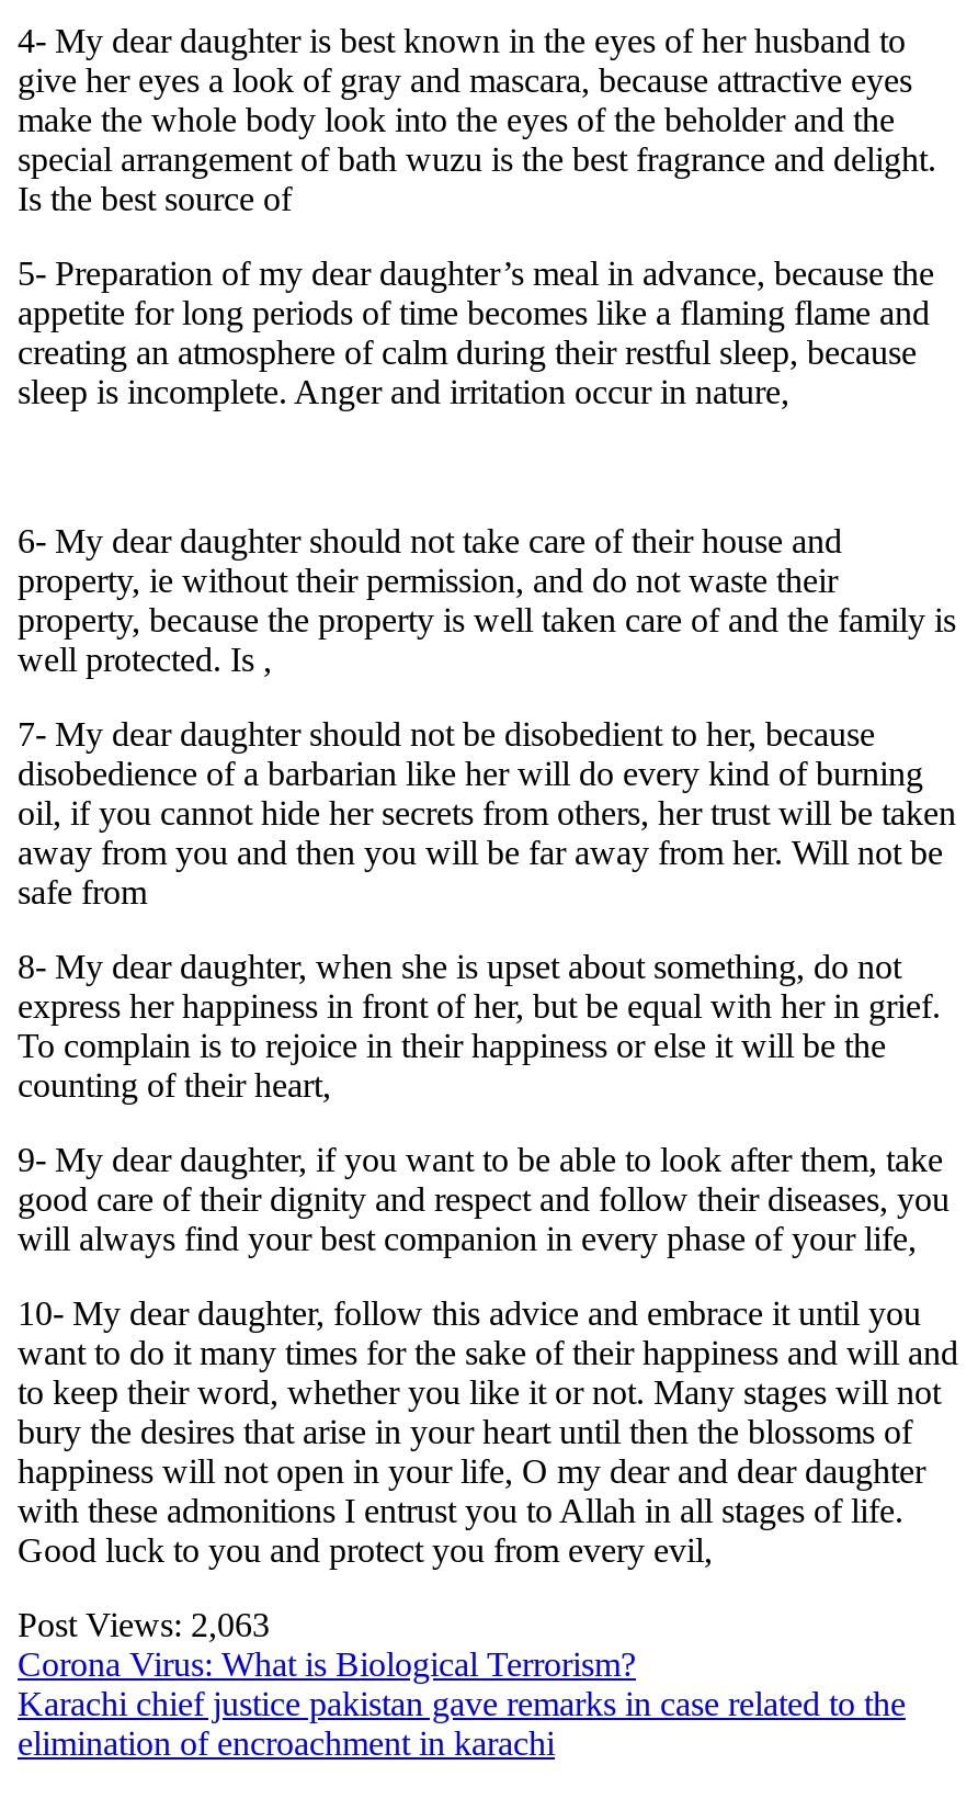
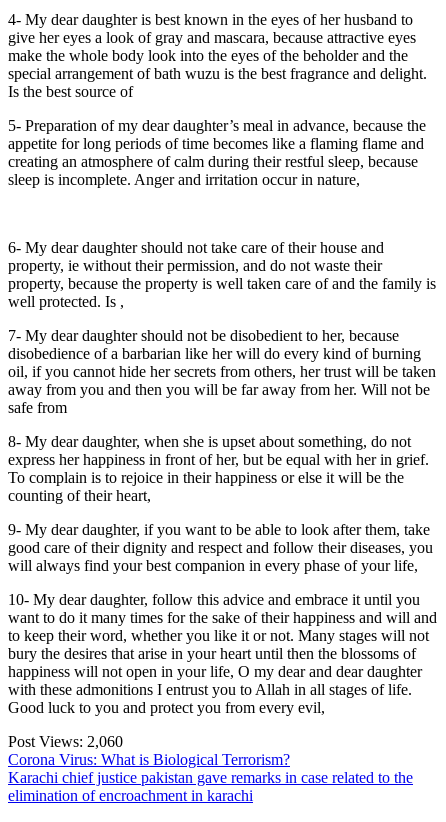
[18,1606,270,1643] Post Views: 2,063 -> [8,733,123,750] Post Views: 2,060

